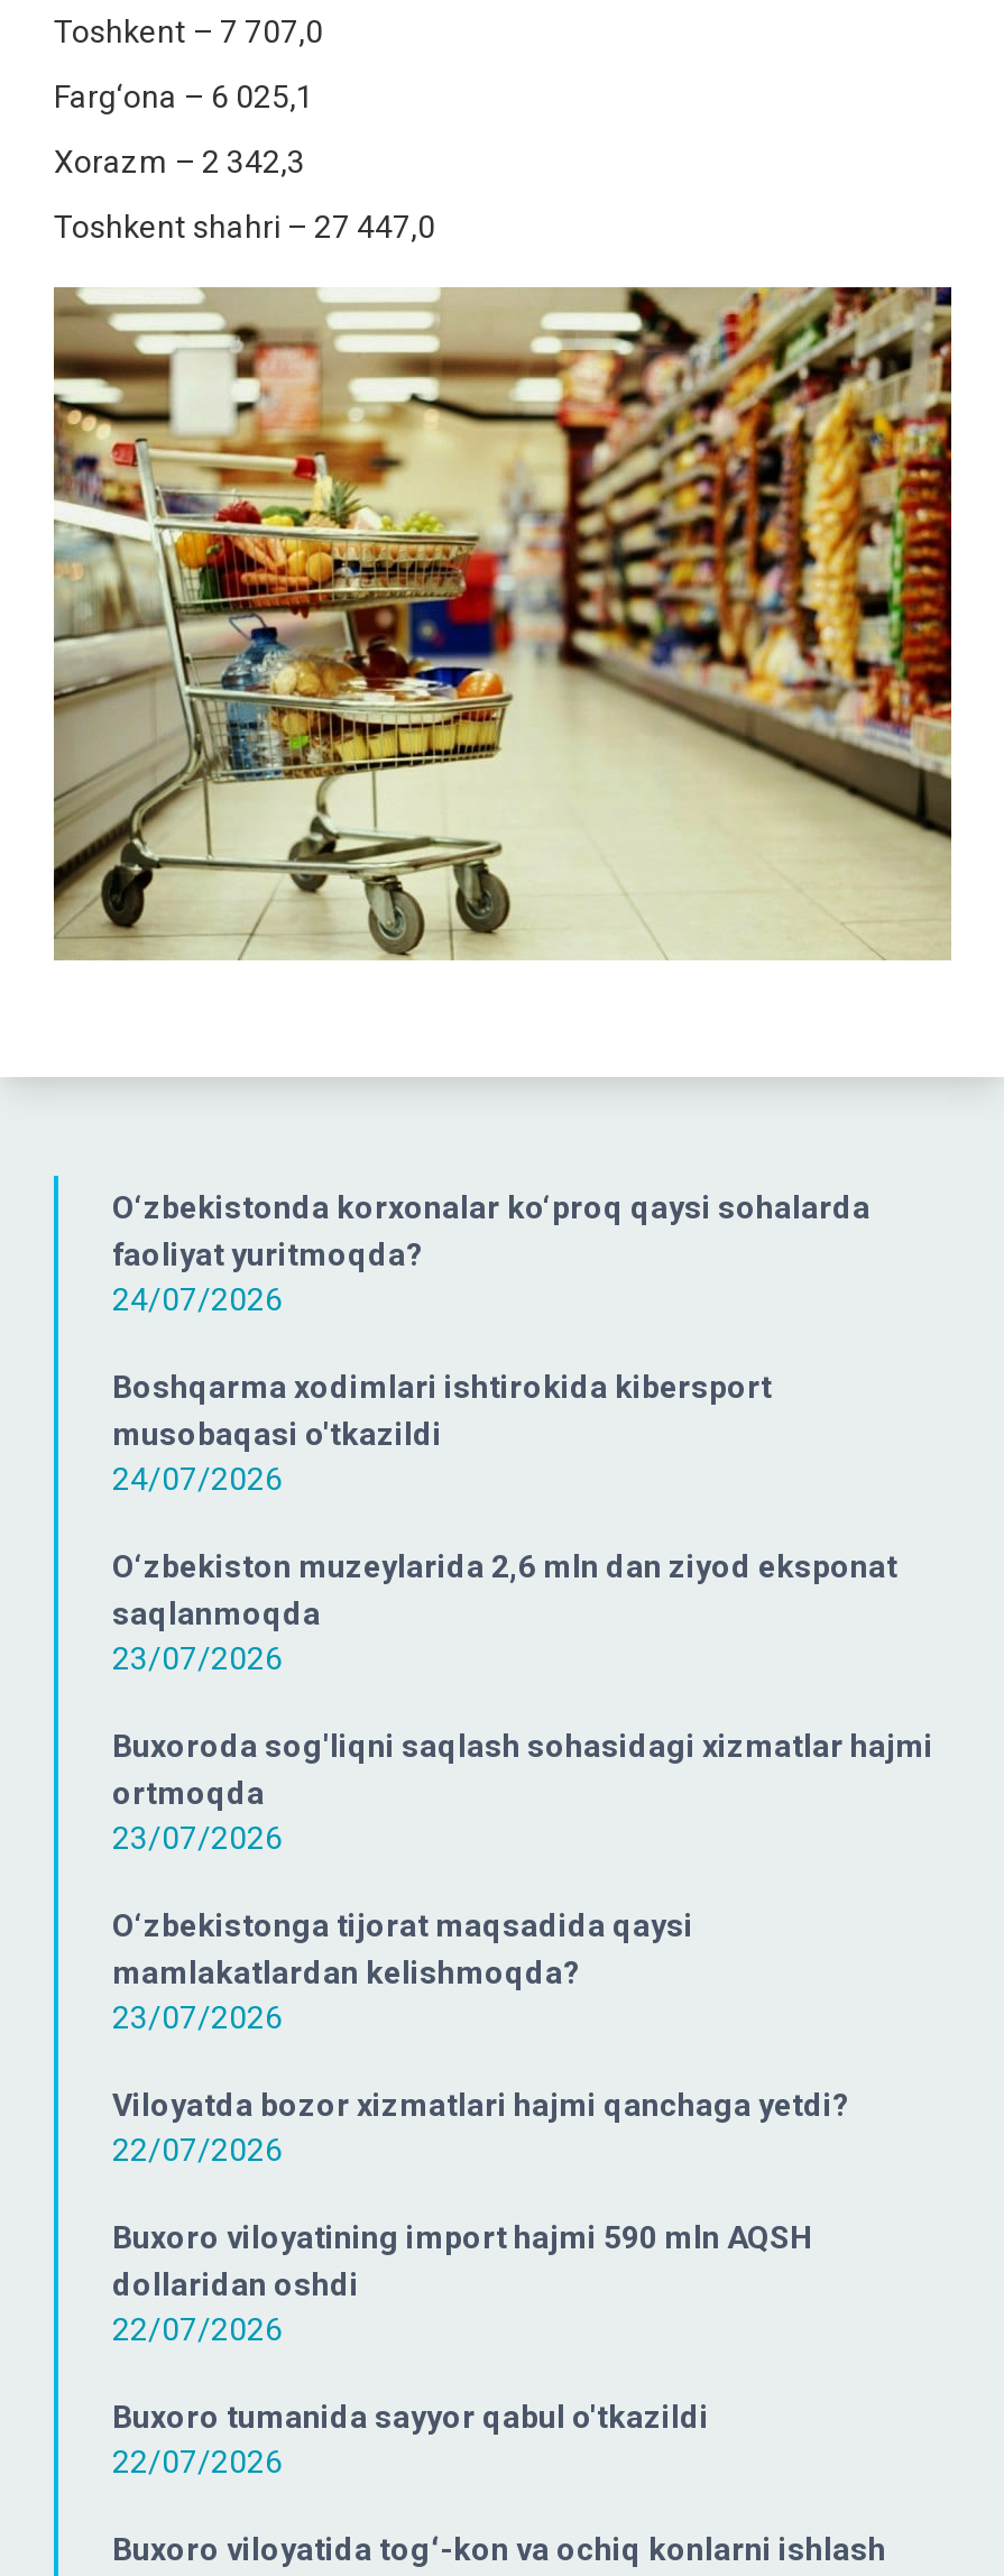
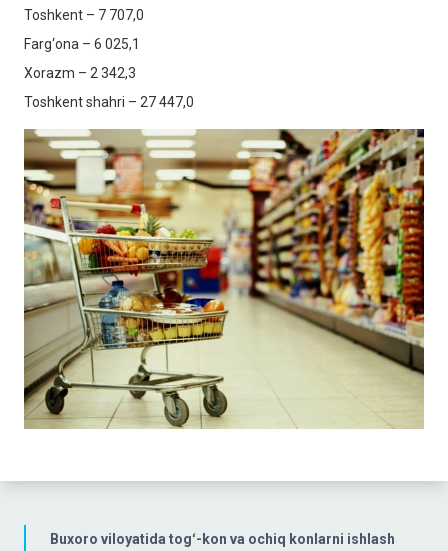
[112,1189,933,2480] O‘zbekistonda korxonalar ko‘proq qaysi sohalarda | faoliyat yuritmoqda? | 24/07/2026 | Boshqarma xodimlari ishtirokida kibersport | musobaqasi o'tkazildi | 24/07/2026 | O‘zbekiston muzeylarida 2,6 mln dan ziyod eksponat | saqlanmoqda | 23/07/2026 | Buxoroda sog'liqni saqlash sohasidagi xizmatlar hajmi | ortmoqda | 23/07/2026 | O‘zbekistonga tijorat maqsadida qaysi | mamlakatlardan kelishmoqda? | 23/07/2026 | Viloyatda bozor xizmatlari hajmi qanchaga yetdi? | 22/07/2026 | Buxoro viloyatining import hajmi 590 mln AQSH | dollaridan oshdi | 22/07/2026 | Buxoro tumanida sayyor qabul o'tkazildi | 22/07/2026 -> none

